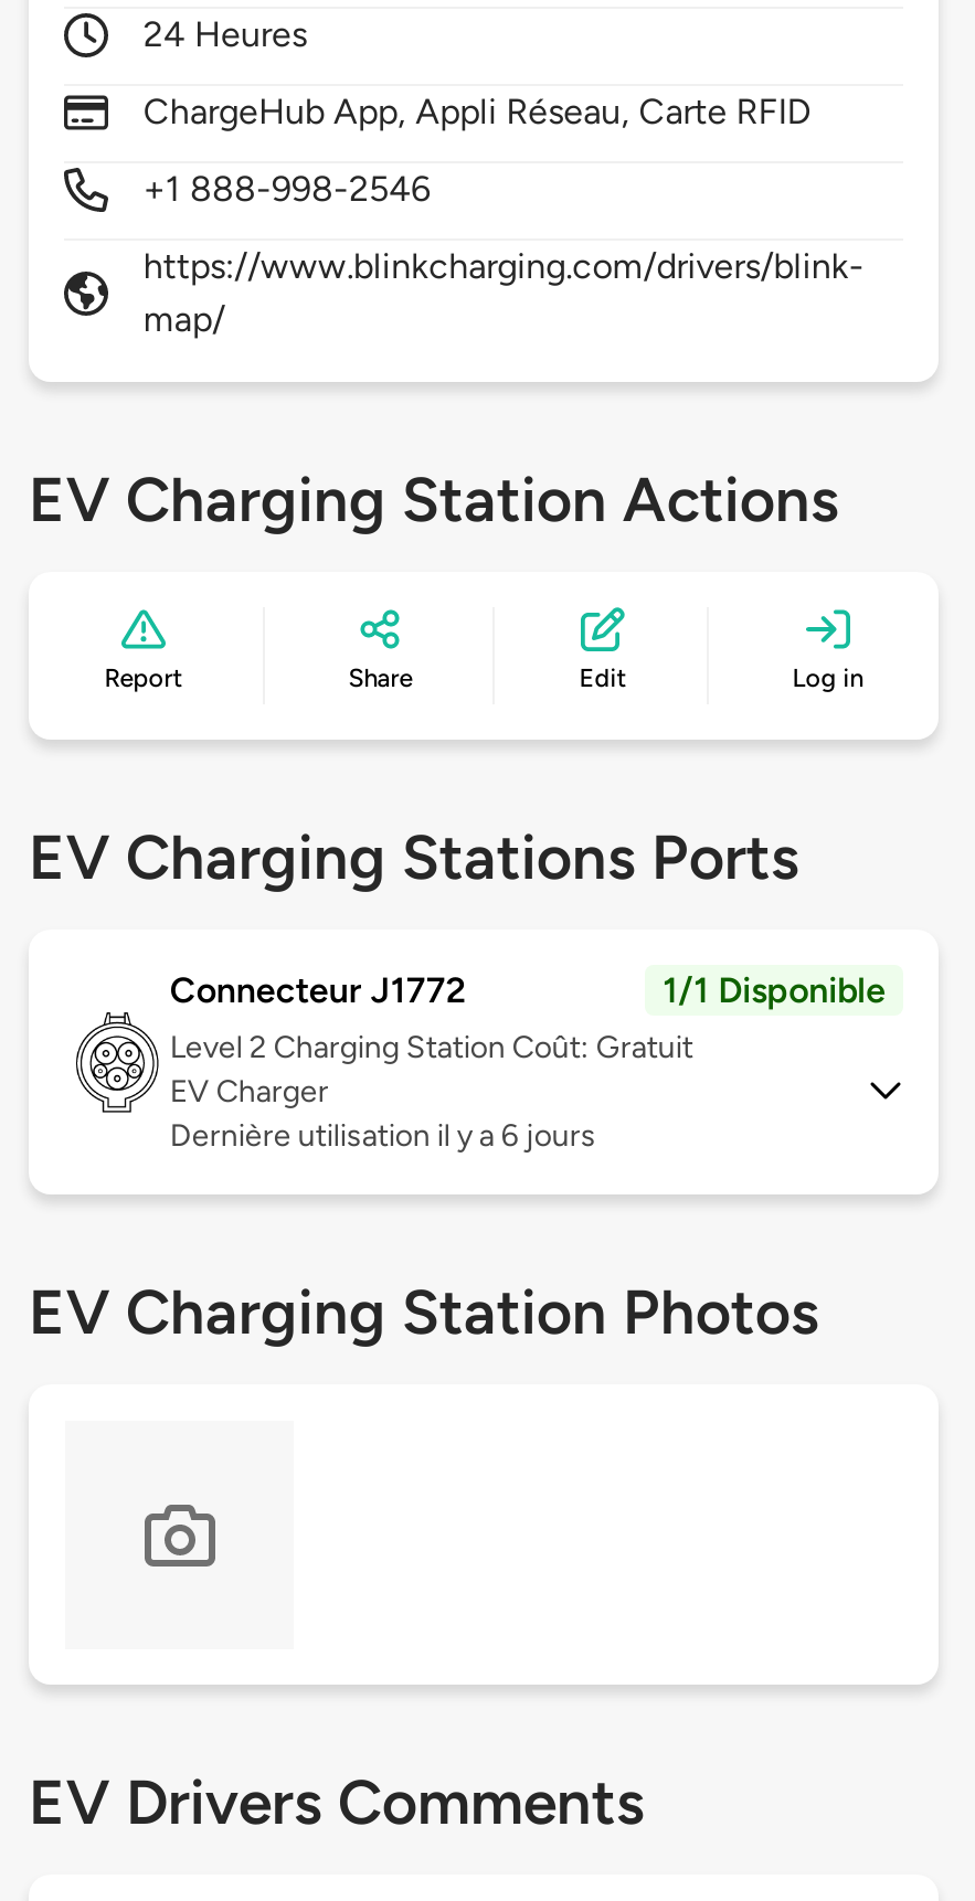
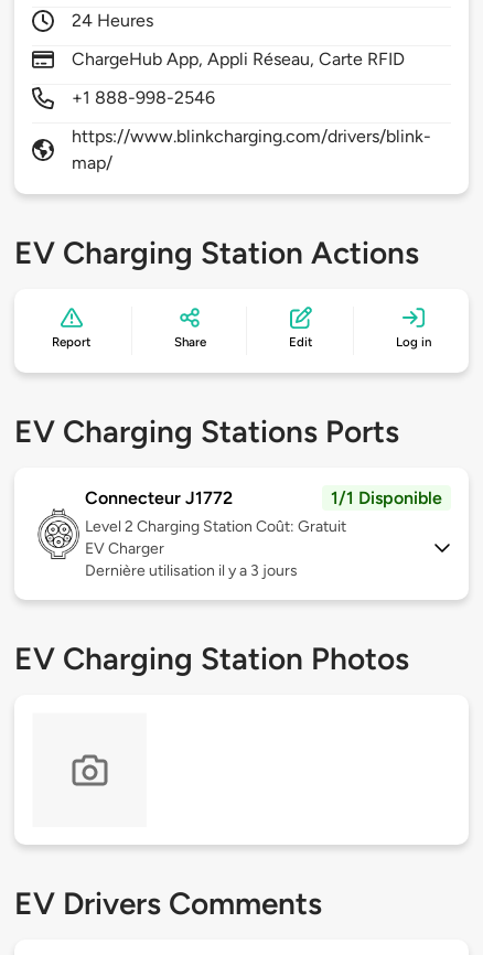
[170,1118,596,1155] Dernière utilisation il y a 6 jours -> [85,562,298,580] Dernière utilisation il y a 3 jours

